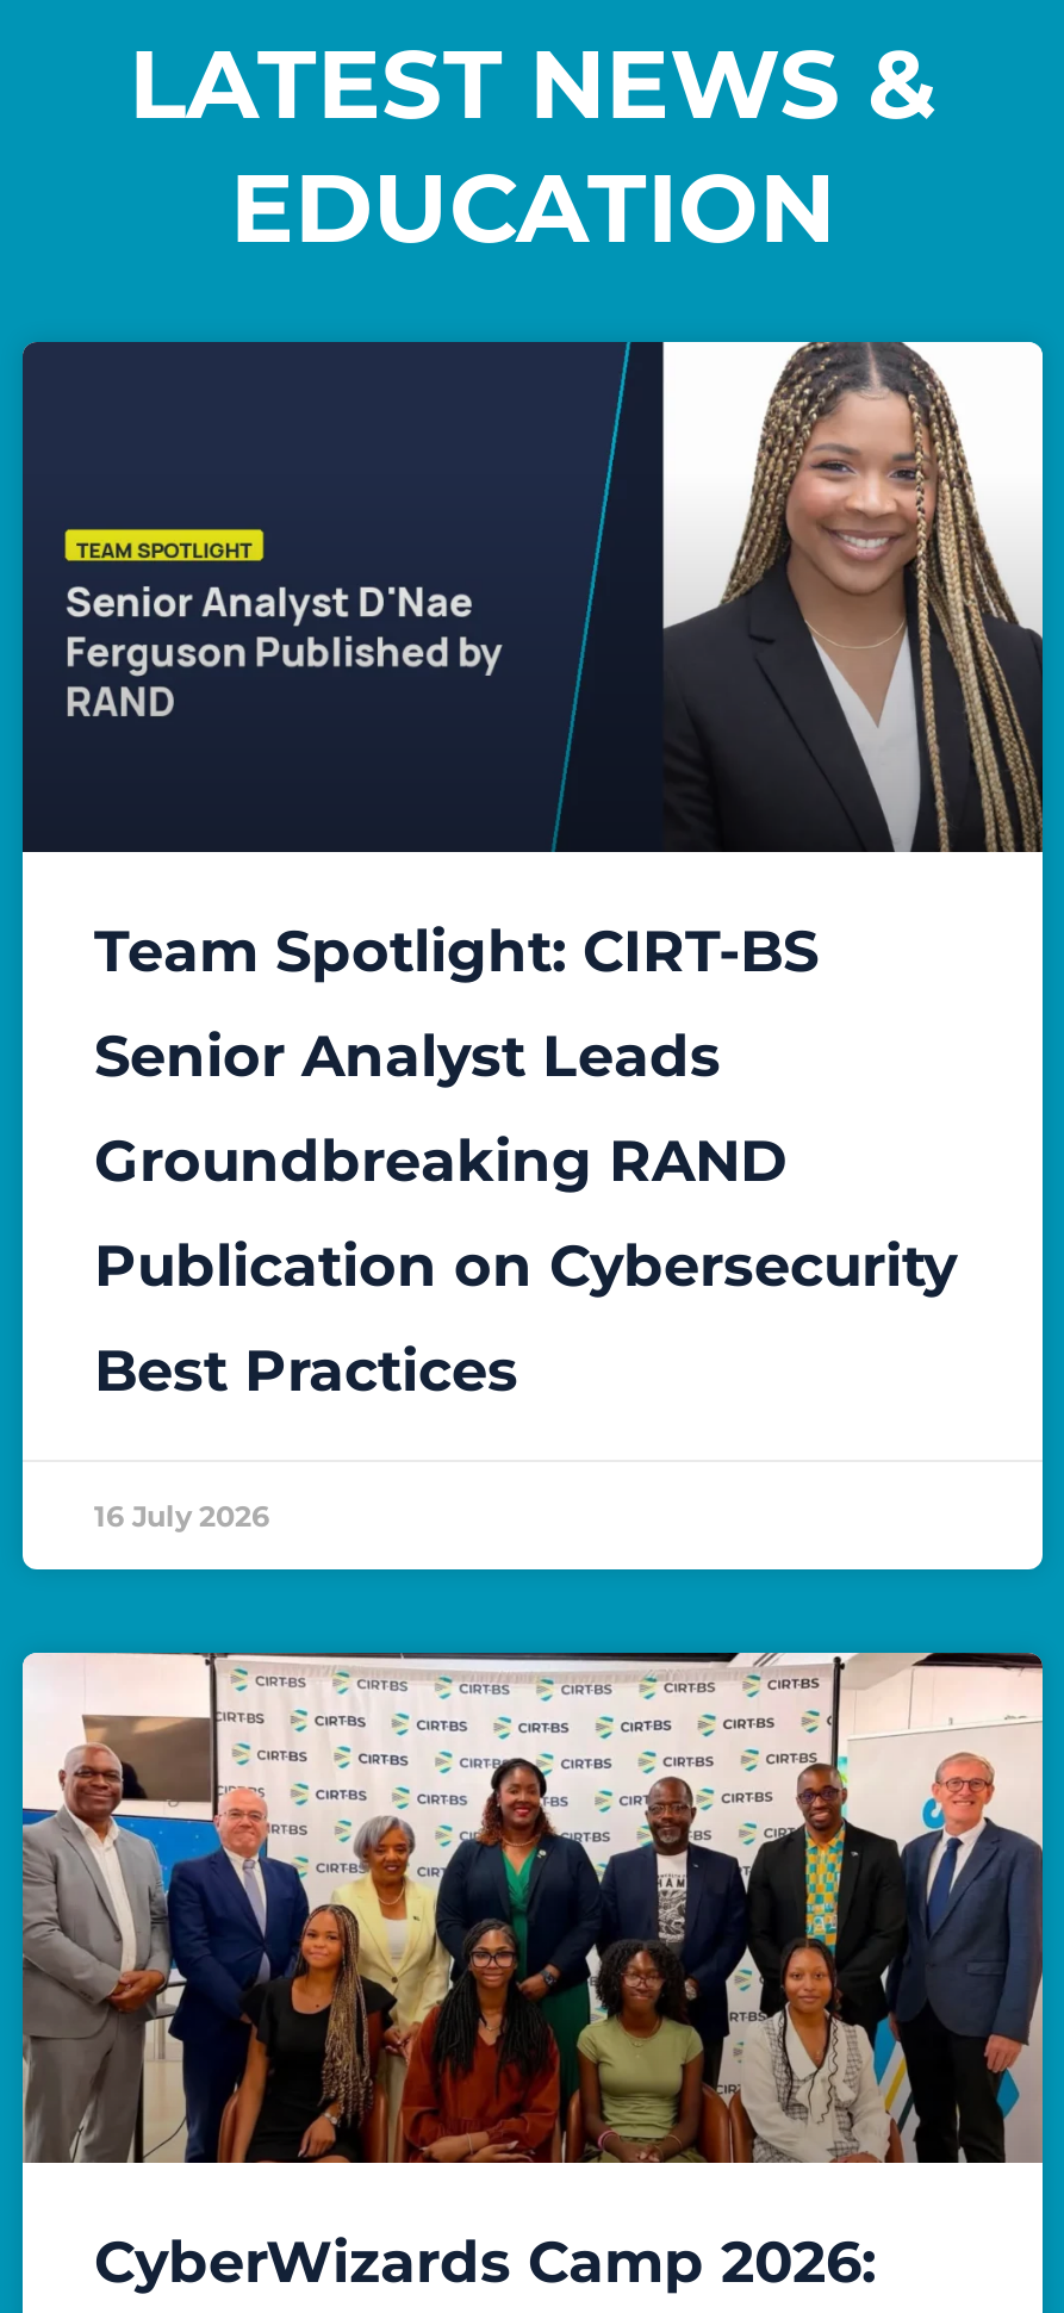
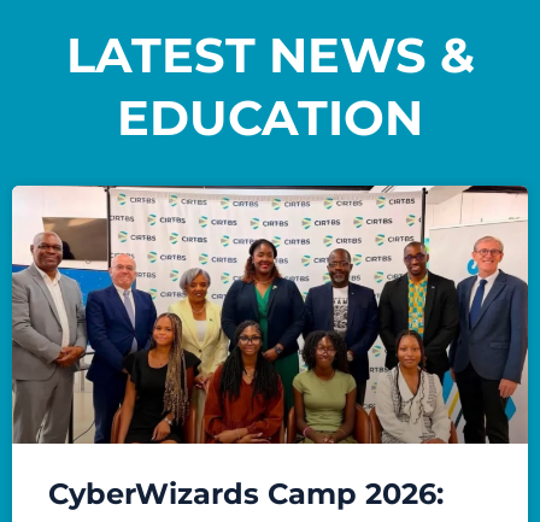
[20,340,1045,1534] [image] | Team Spotlight: CIRT-BS | Senior Analyst Leads | Groundbreaking RAND | Publication on Cybersecurity | Best Practices | 16 July 2026 -> none

